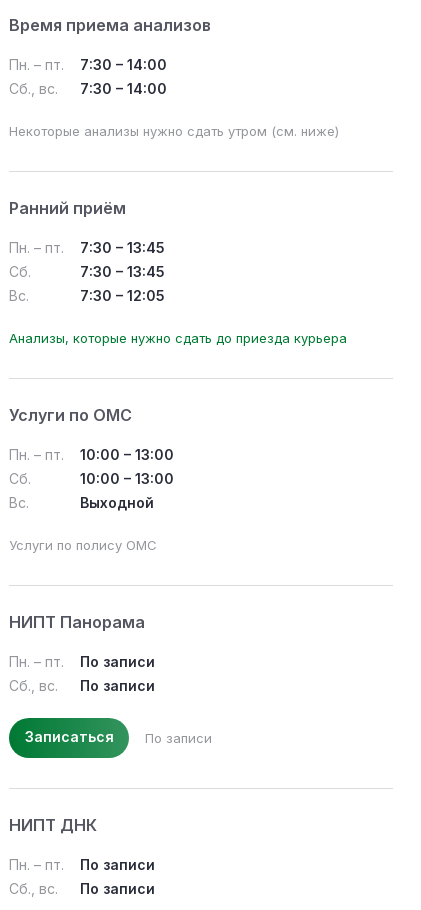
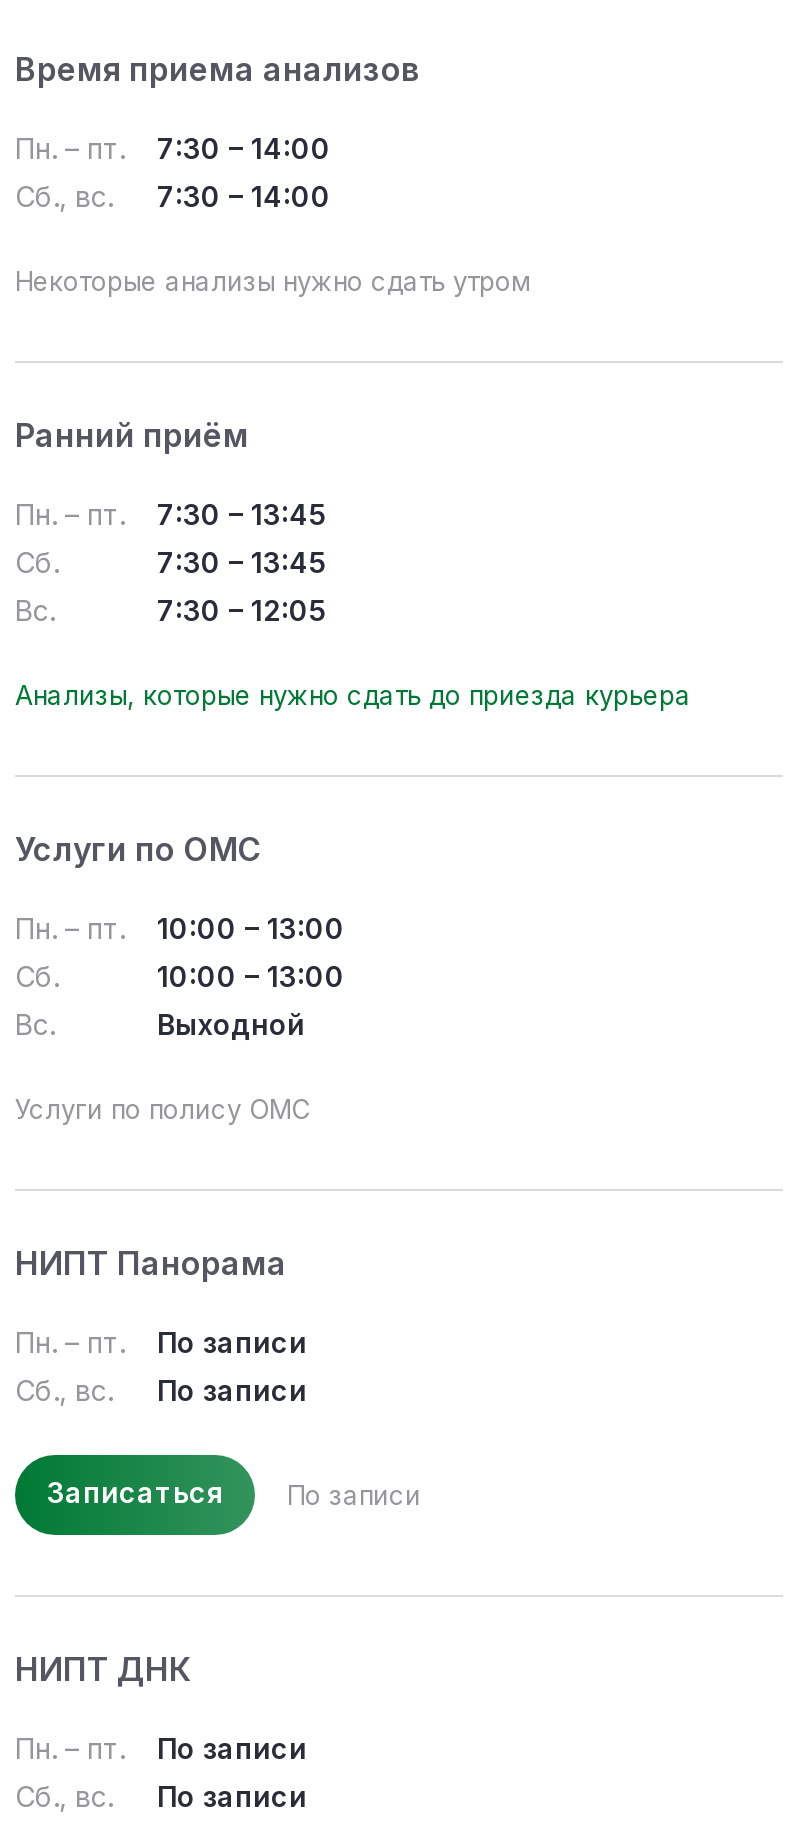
[9,123,339,139] Некоторые анализы нужно сдать утром (см. ниже) -> [15,266,531,298] Некоторые анализы нужно сдать утром

